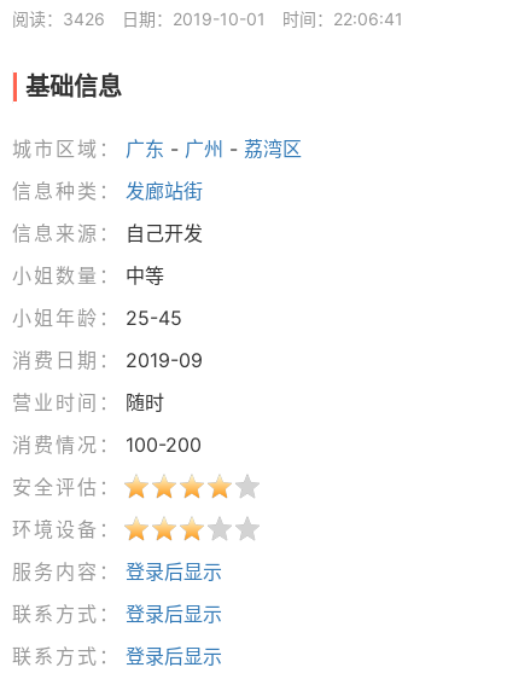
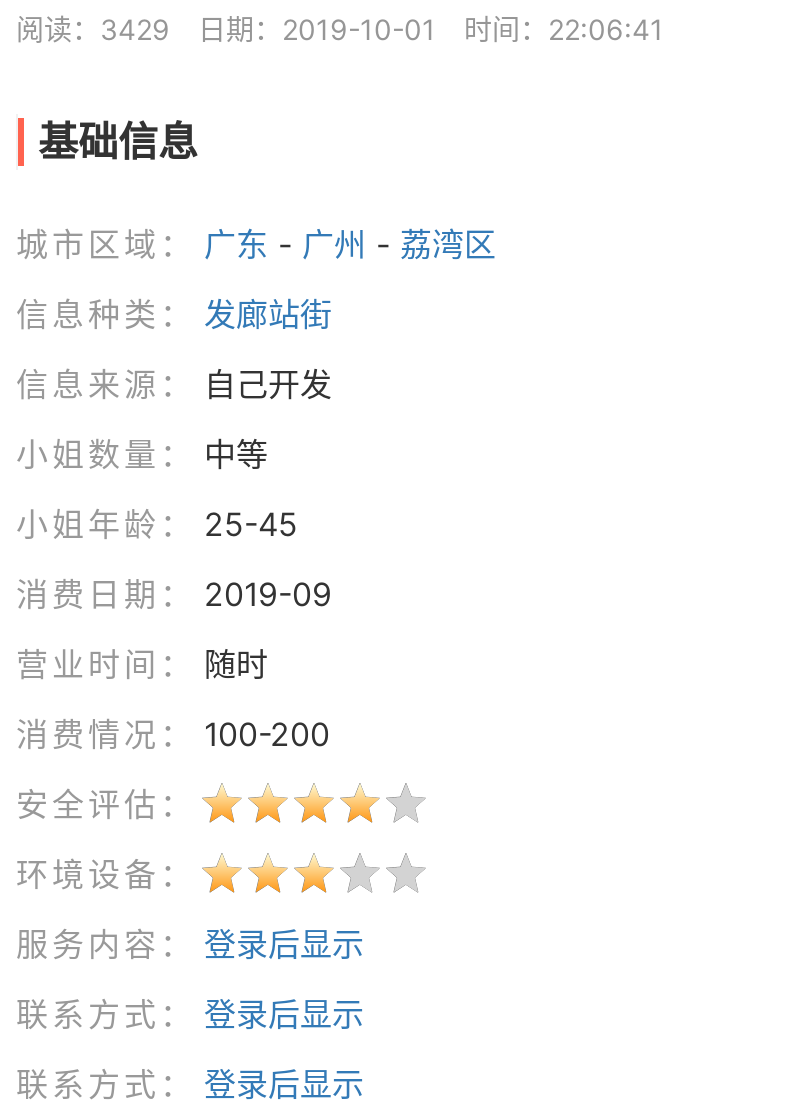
[12,8,403,29] 阅读：3426 日期：2019-10-01 时间：22:06:41 -> [16,12,664,46] 阅读：3429 日期：2019-10-01 时间：22:06:41

